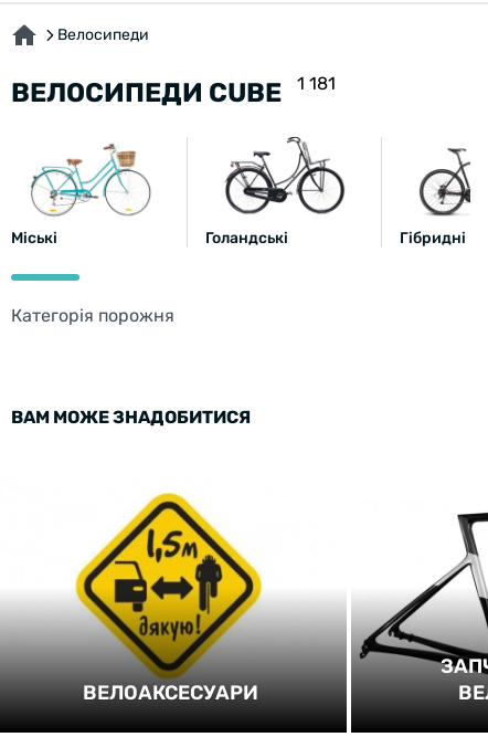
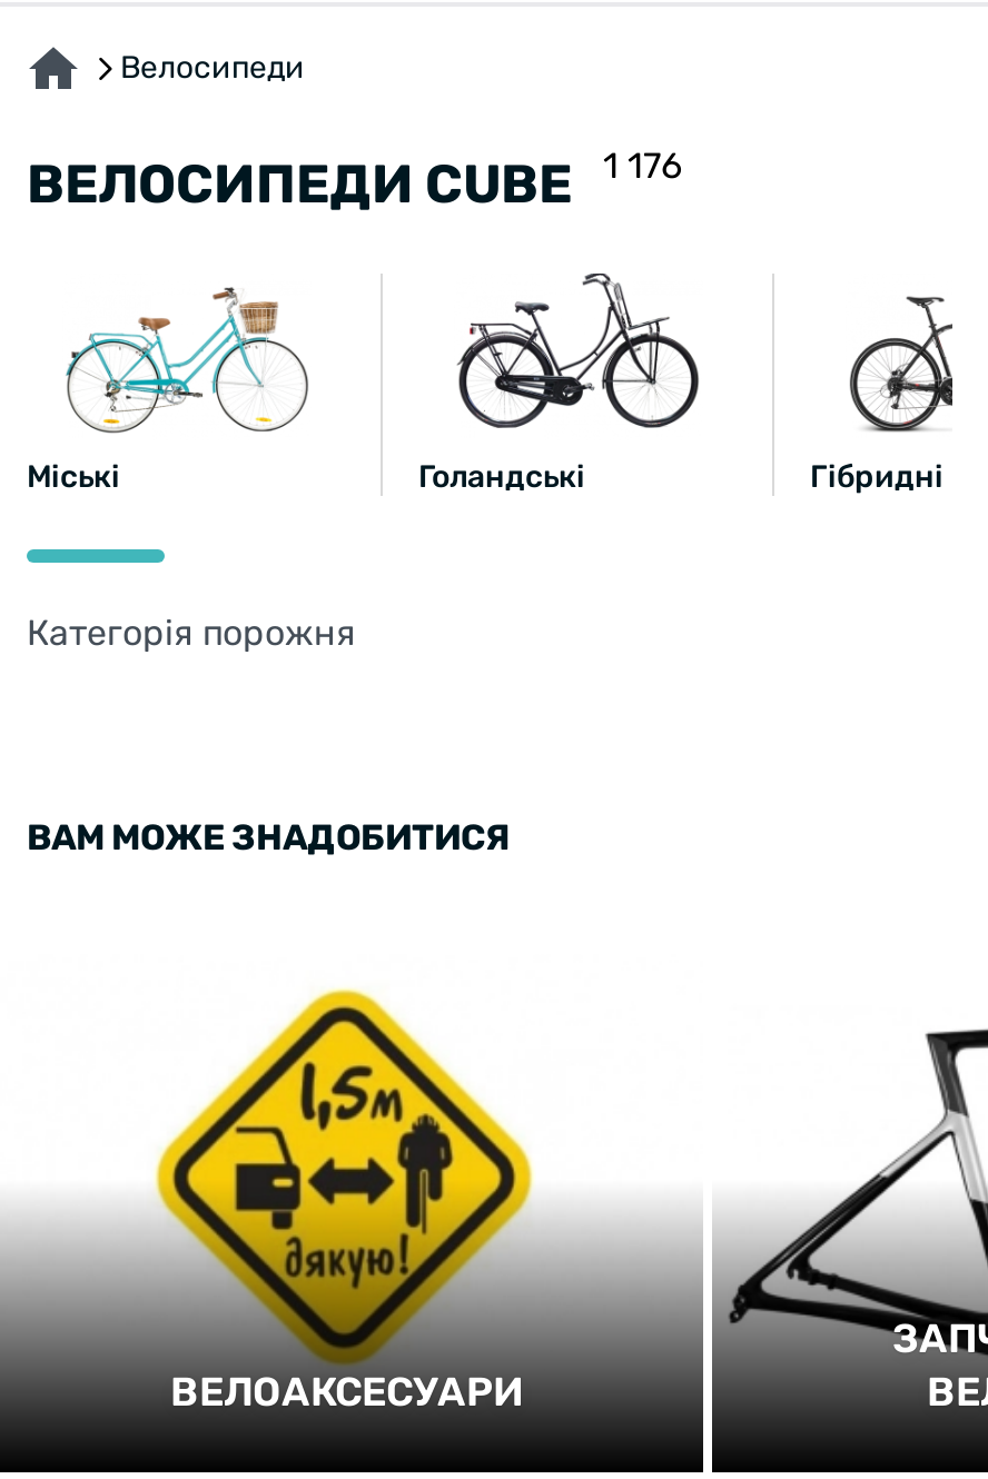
[297,73,336,94] 1 181 -> [603,145,683,187] 1 176

